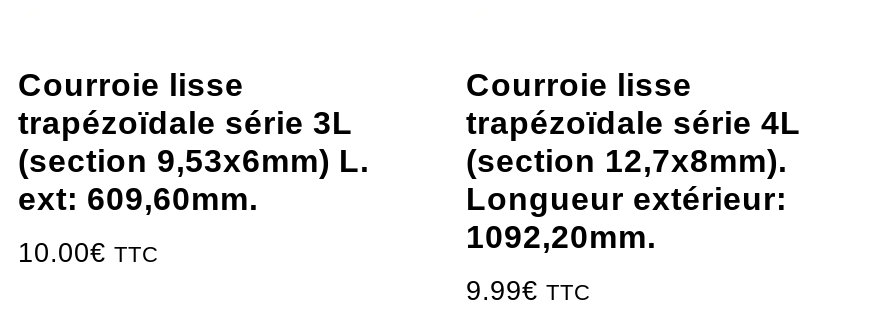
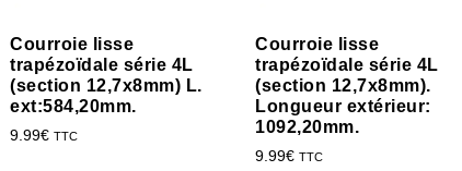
[18,107,369,217] trapézoïdale série 3L | (section 9,53x6mm) L. | ext: 609,60mm. -> [10,55,202,115] trapézoïdale série 4L | (section 12,7x8mm) L. | ext:584,20mm.
[18,239,158,269] 10.00€ TTC -> [10,127,78,144] 9.99€ TTC

